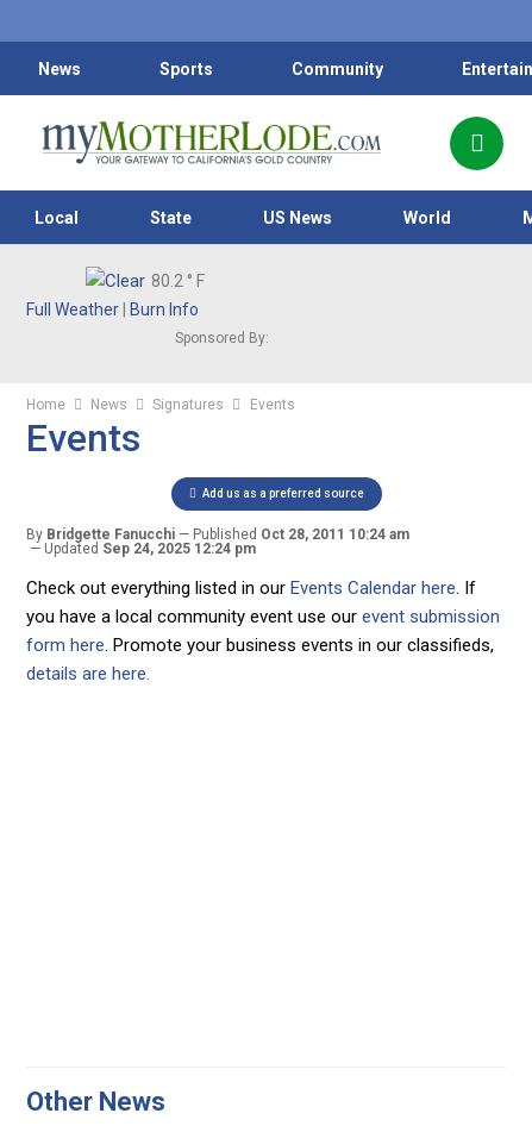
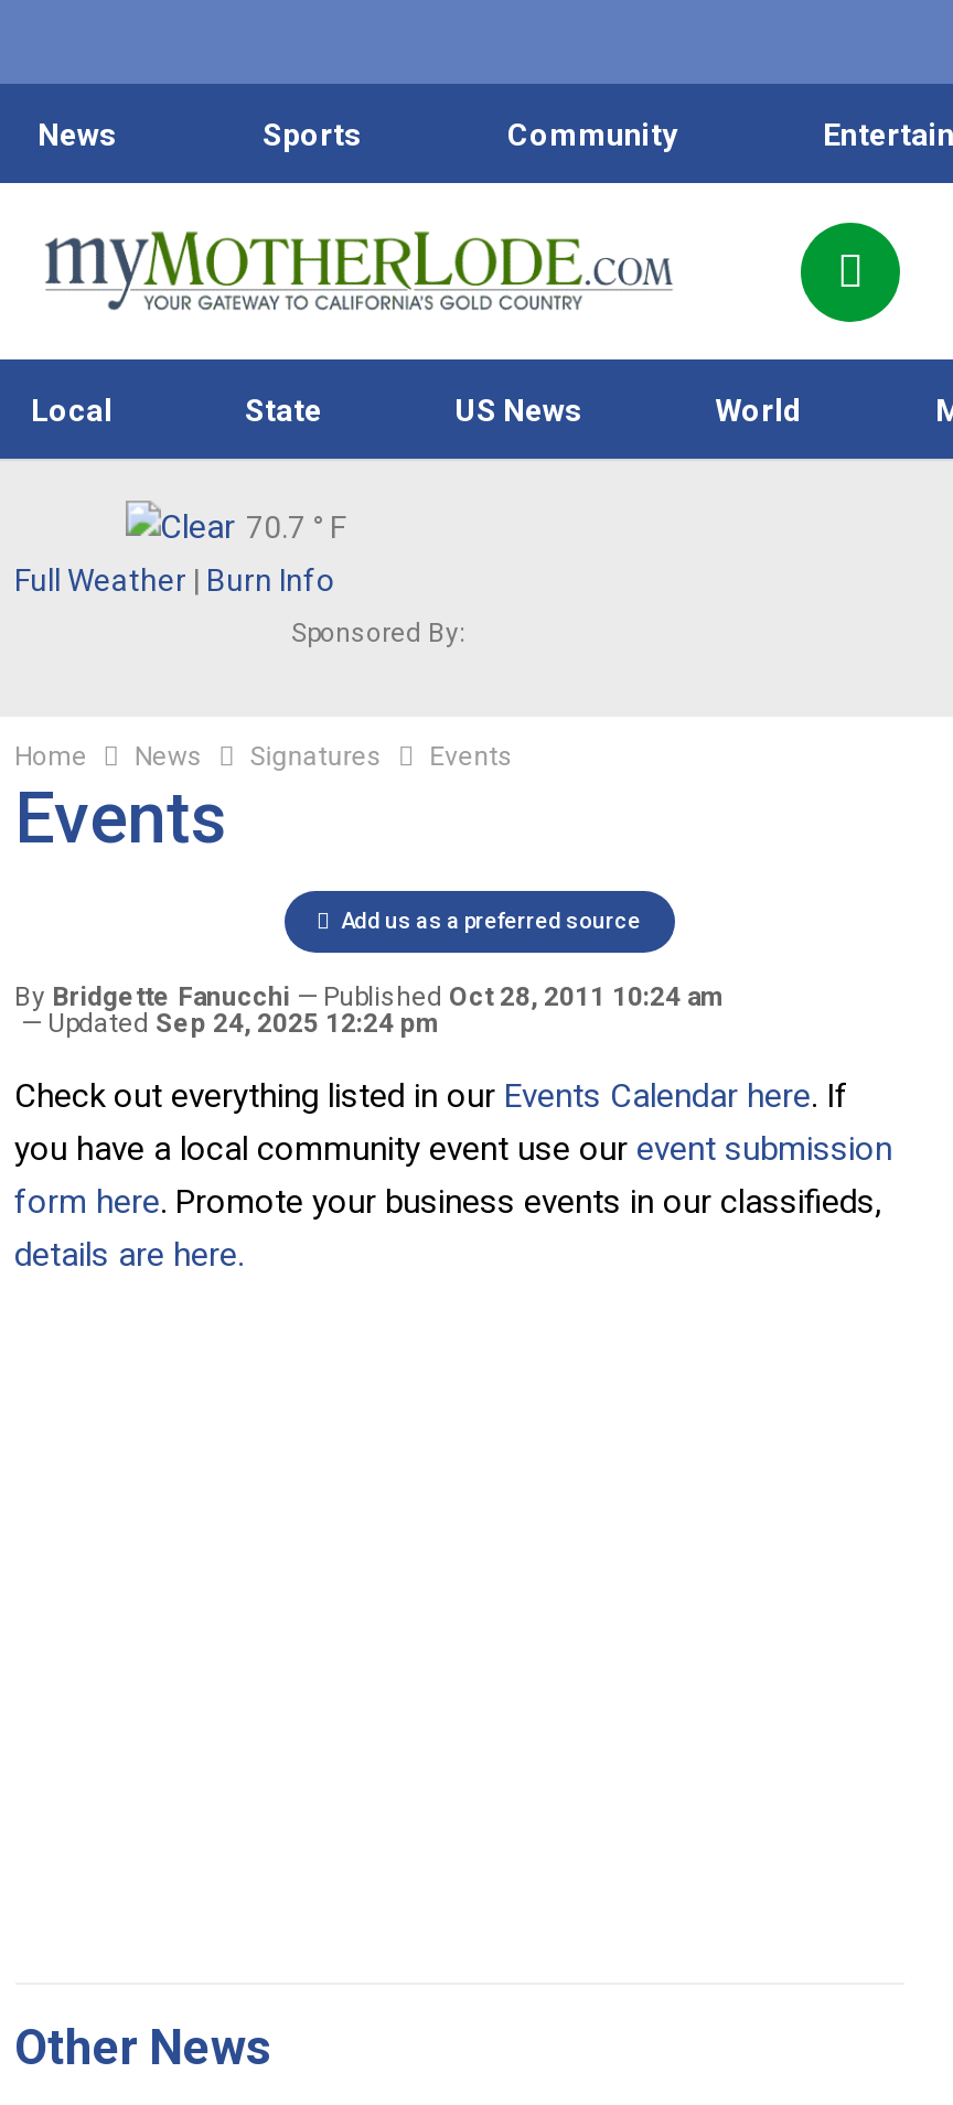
[151,271,204,290] 80.2 ° F -> [246,509,345,545] 70.7 ° F

